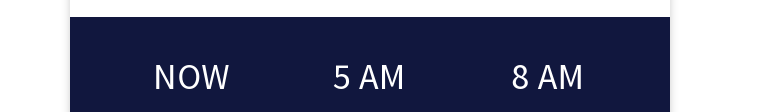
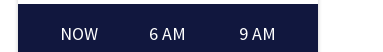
[333,53,407,99] 5 AM -> [149,22,186,45] 6 AM
[512,53,586,99] 8 AM -> [239,22,276,45] 9 AM

